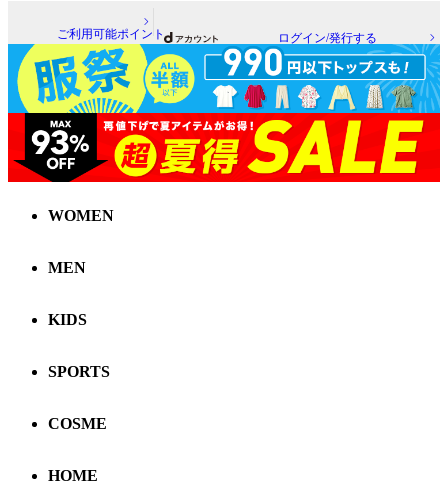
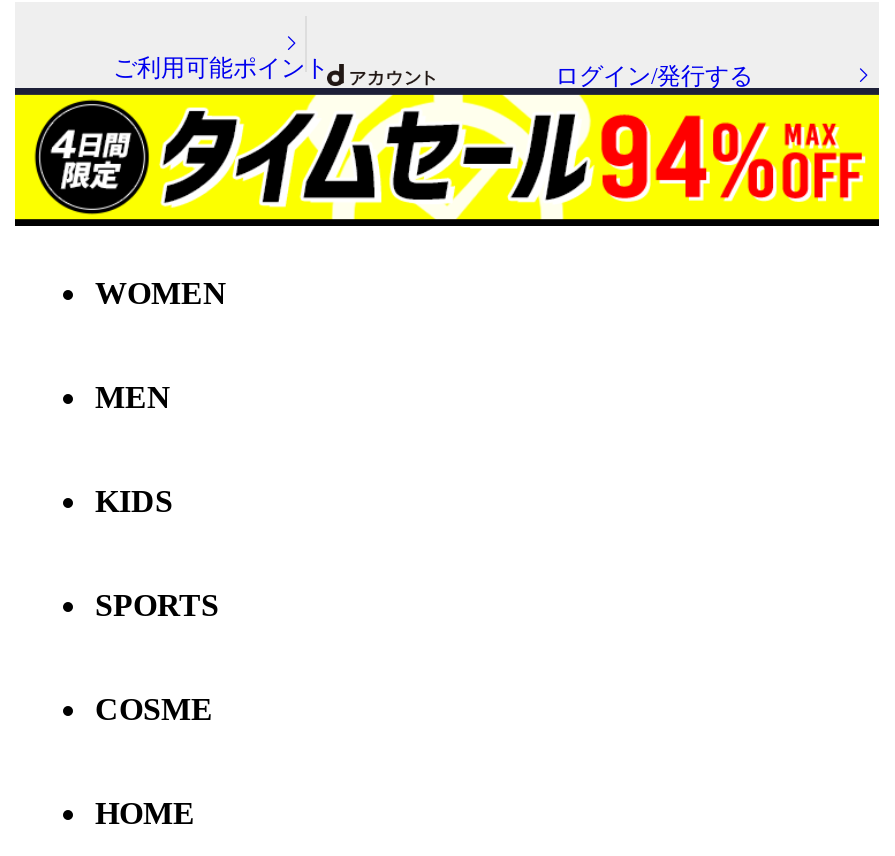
[7,43,441,183] [image] -> [13,86,881,228] [image]

